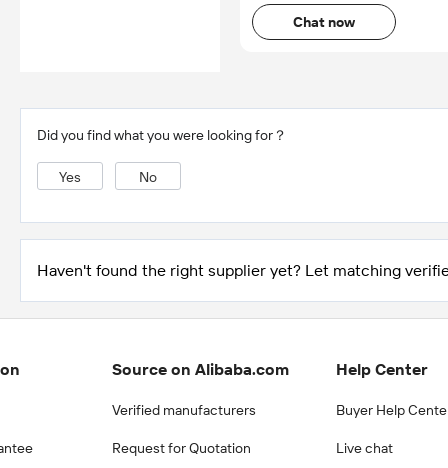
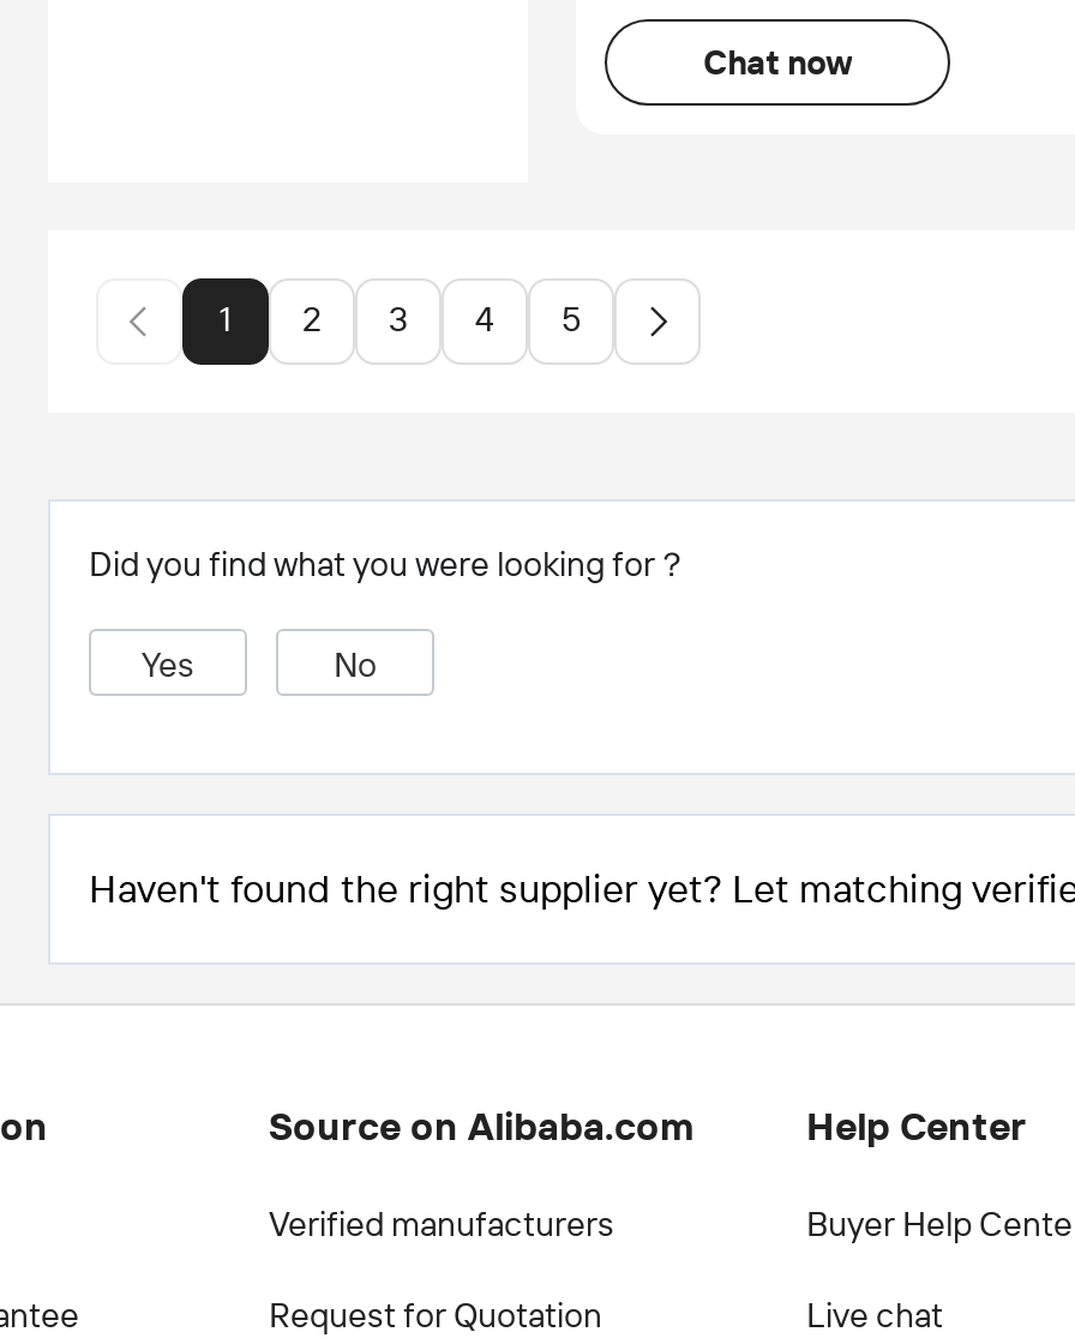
none -> [218,300,581,339] 1 | 2 | 3 | 4 | 5

